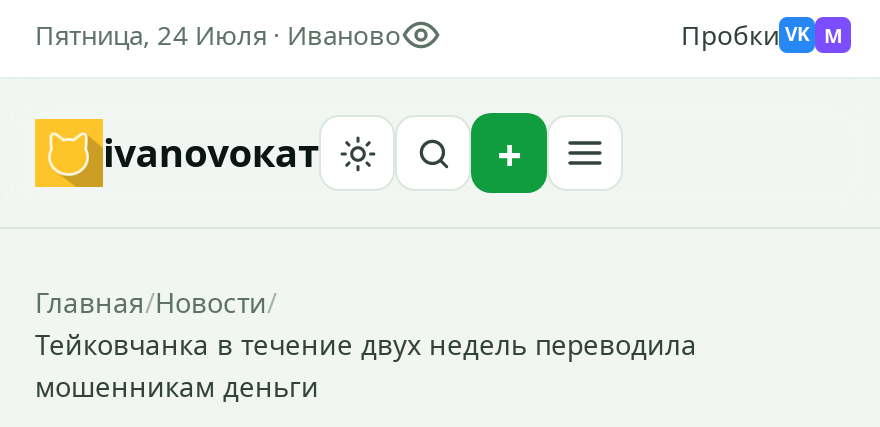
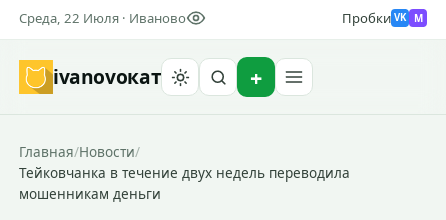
[35,17,401,53] Пятница, 24 Июля · Иваново -> [19,9,186,27] Среда, 22 Июля · Иваново

